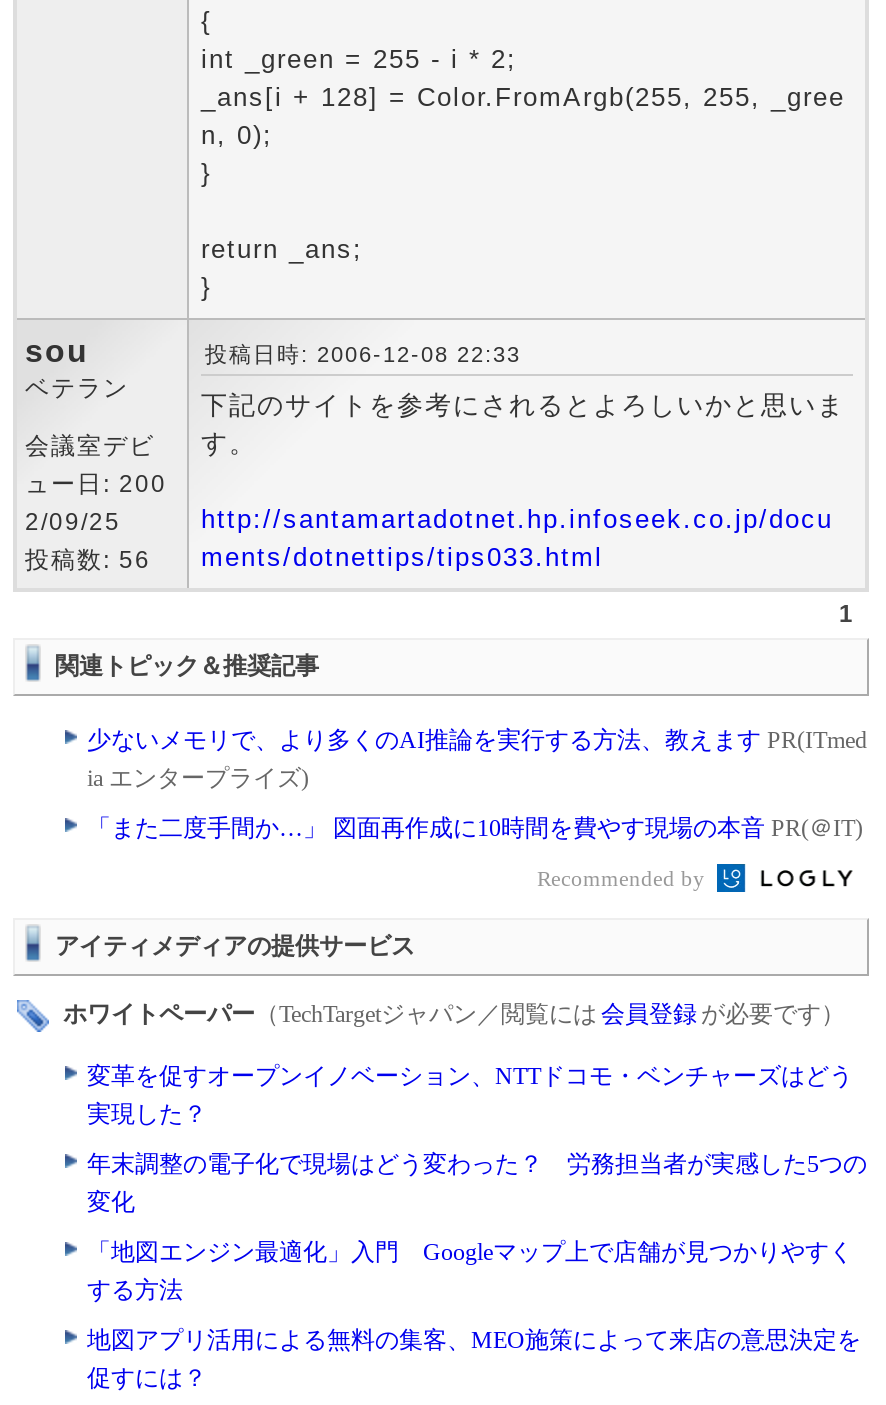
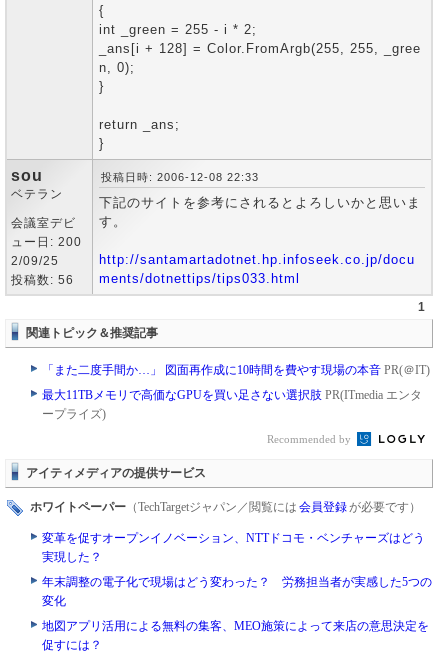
[87,726,867,792] 少ないメモリで、より多くのAI推論を実行する方法、教えますPR(ITmed | ia エンタープライズ) -> none
none -> [42,388,422,421] 最大11TBメモリで高価なGPUを買い足さない選択肢PR(ITmedia エンタ | ープライズ)
[87,1238,853,1304] 「地図エンジン最適化」入門 Googleマップ上で店舗が見つかりやすく | する方法 -> none

